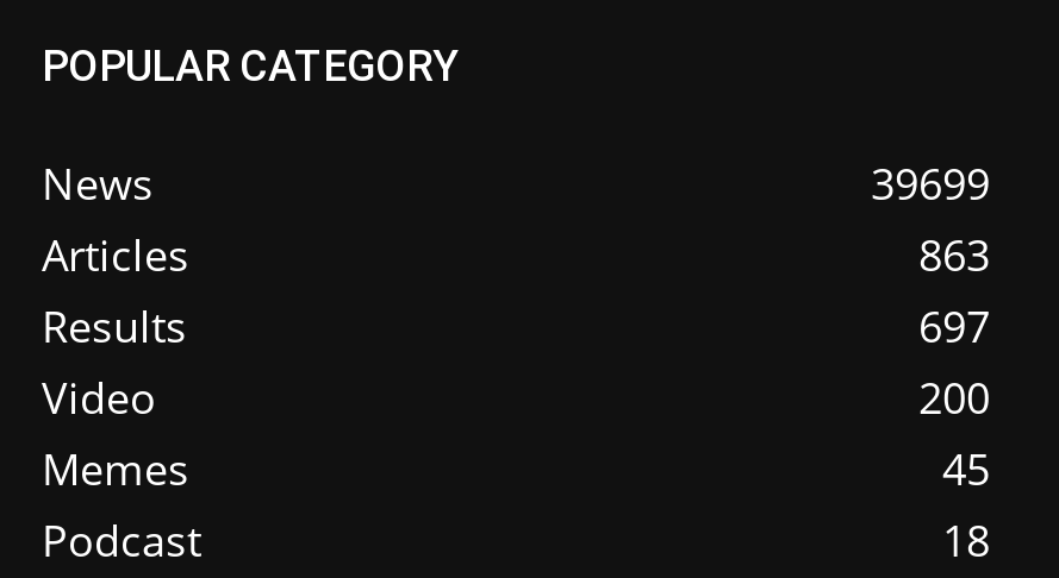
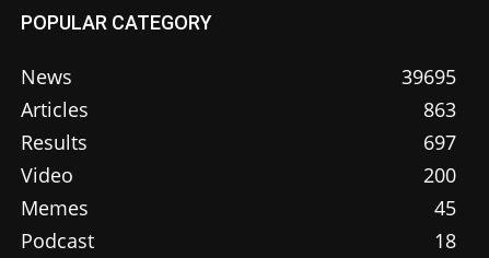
[871,153,990,211] 39699 -> [401,63,456,89] 39695

